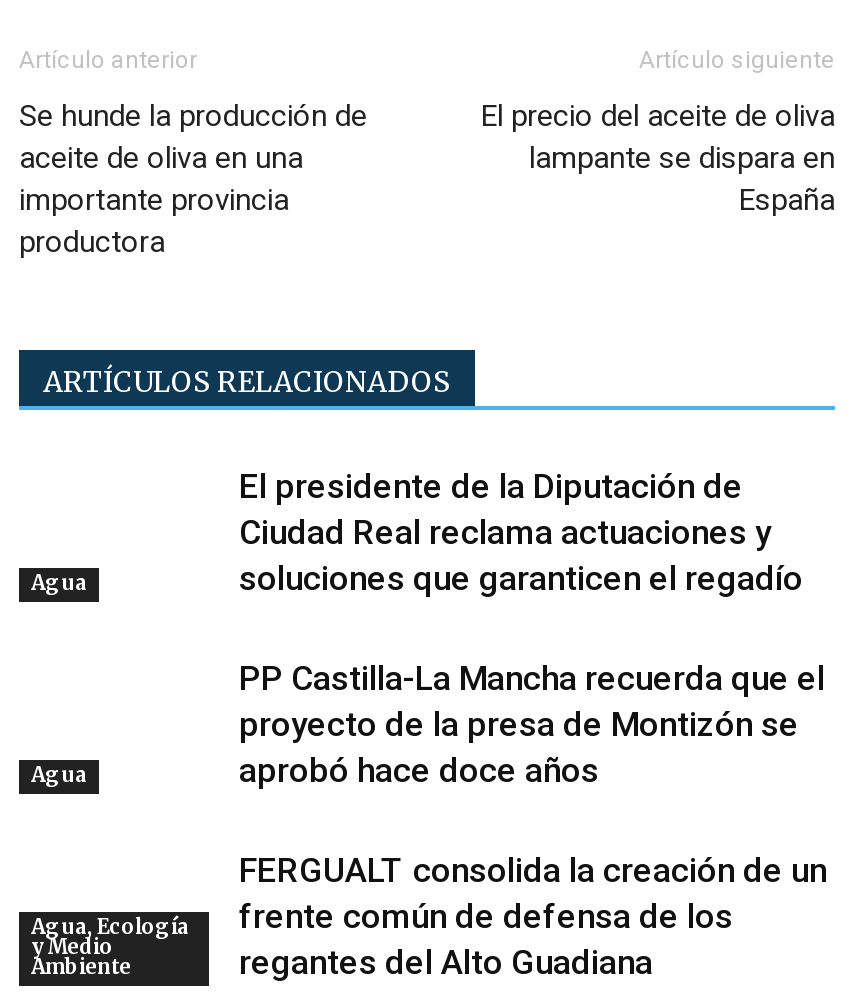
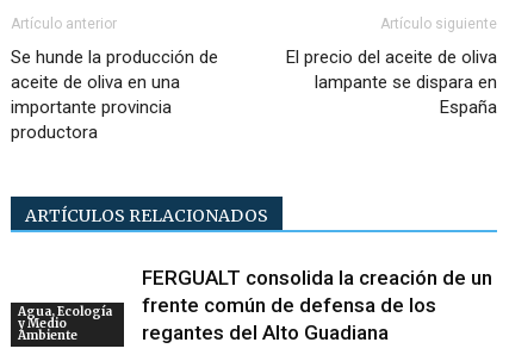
[239,467,803,599] El presidente de la Diputación de | Ciudad Real reclama actuaciones y | soluciones que garanticen el regadío -> none
[31,570,87,596] Agua -> none
[239,659,825,791] PP Castilla-La Mancha recuerda que el | proyecto de la presa de Montizón se | aprobó hace doce años -> none
[31,762,87,788] Agua -> none

